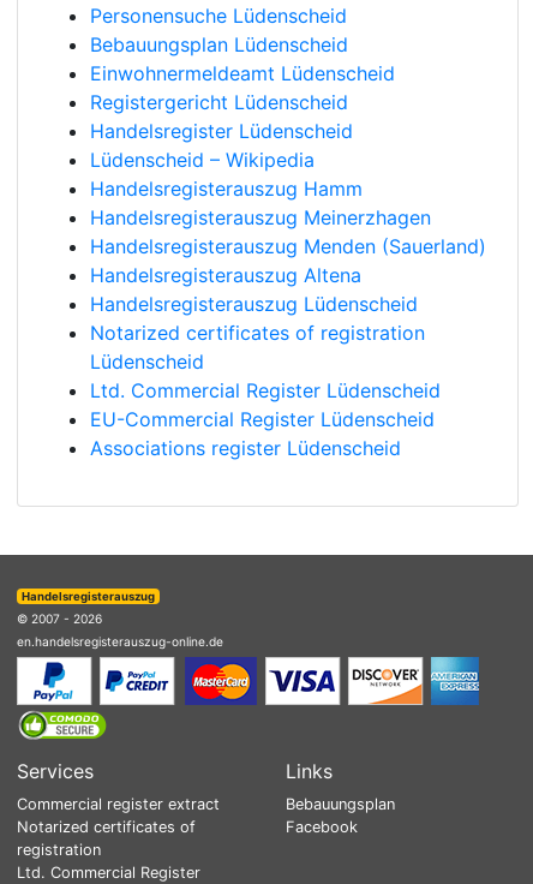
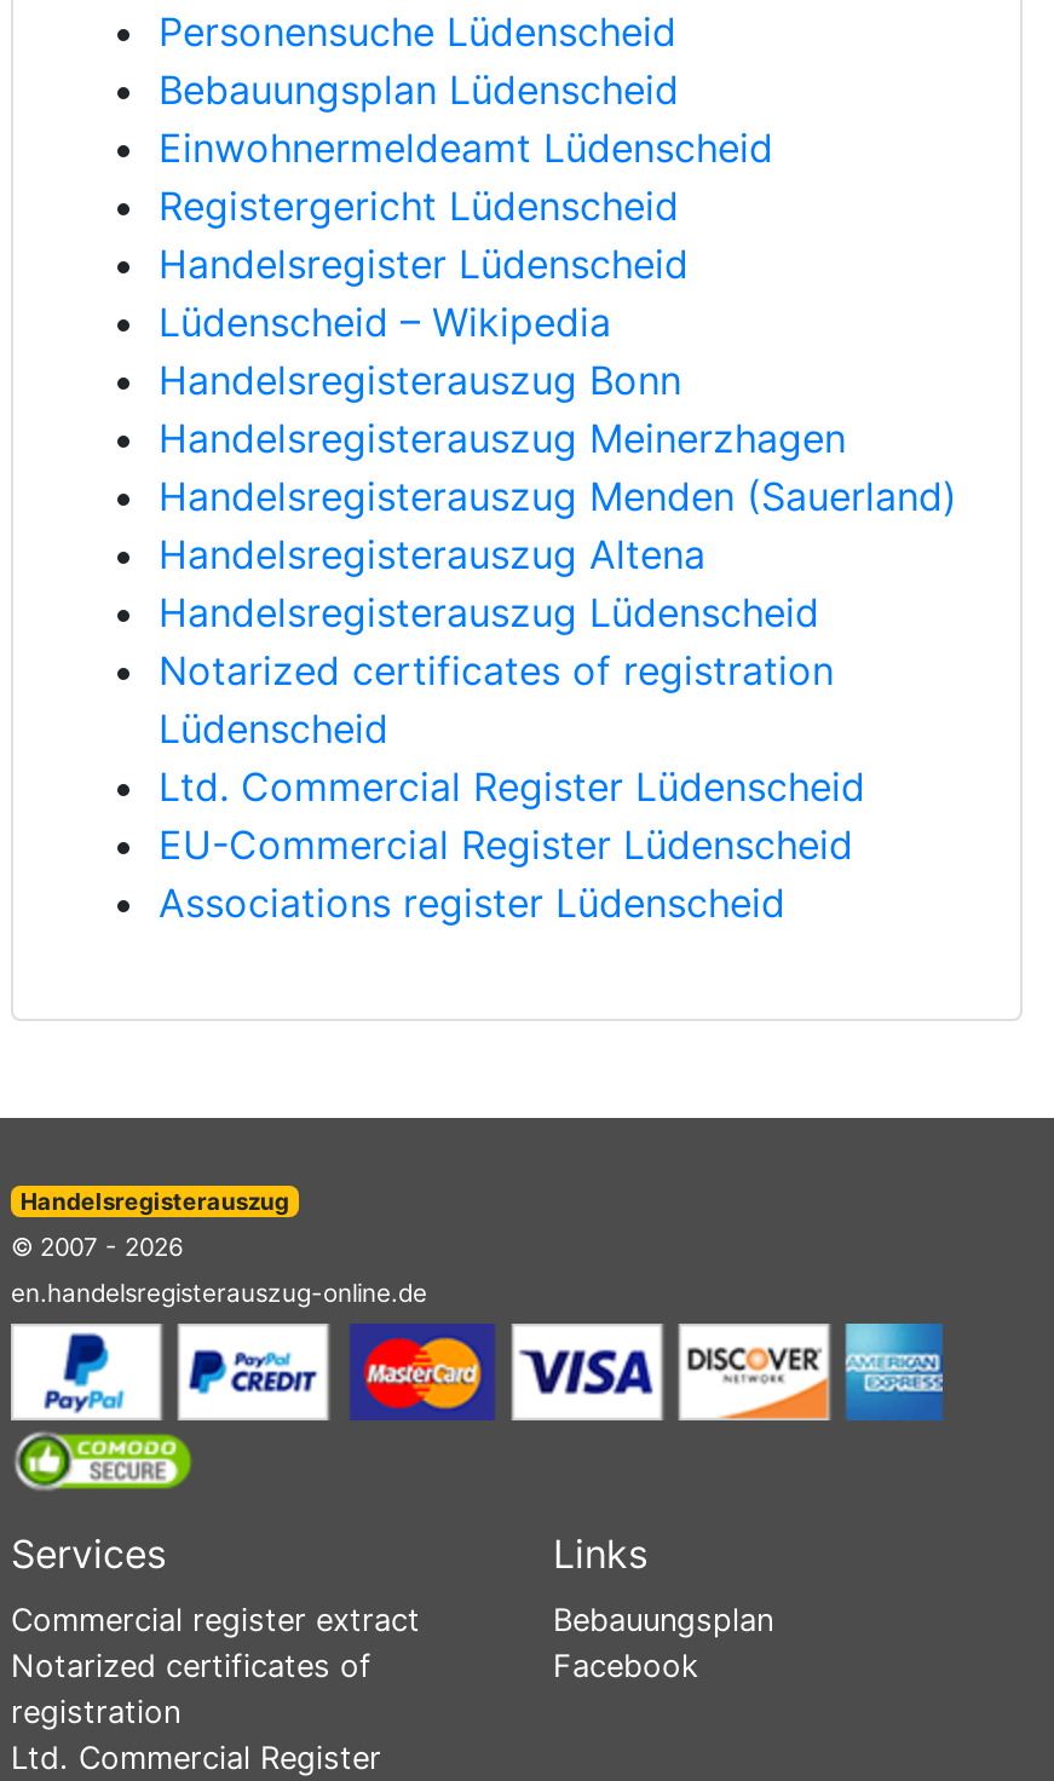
[90,177,363,201] Handelsregisterauszug Hamm -> [159,356,681,404] Handelsregisterauszug Bonn

